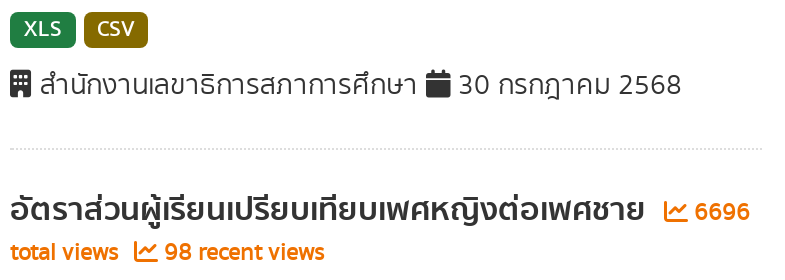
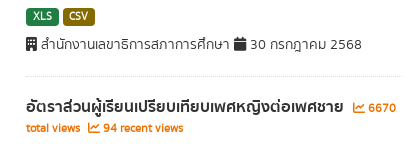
[10,184,750,236] อัตราส่วนผู้เรียนเปรียบเทียบเพศหญิงต่อเพศชาย 6696 -> [26,94,396,120] อัตราส่วนผู้เรียนเปรียบเทียบเพศหญิงต่อเพศชาย 6670
[10,236,324,270] total views 98 recent views -> [26,120,183,137] total views 94 recent views

